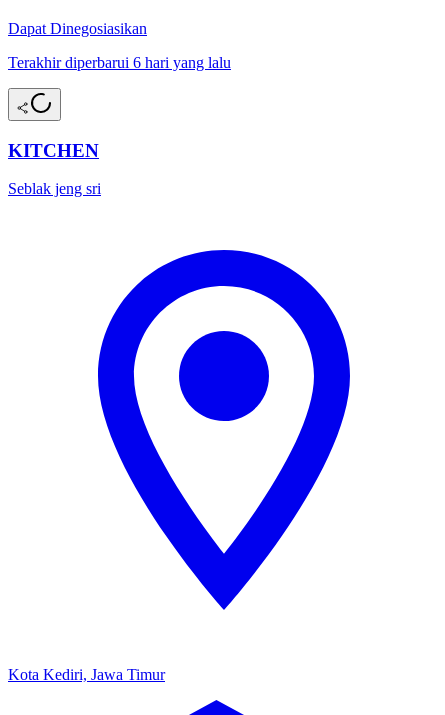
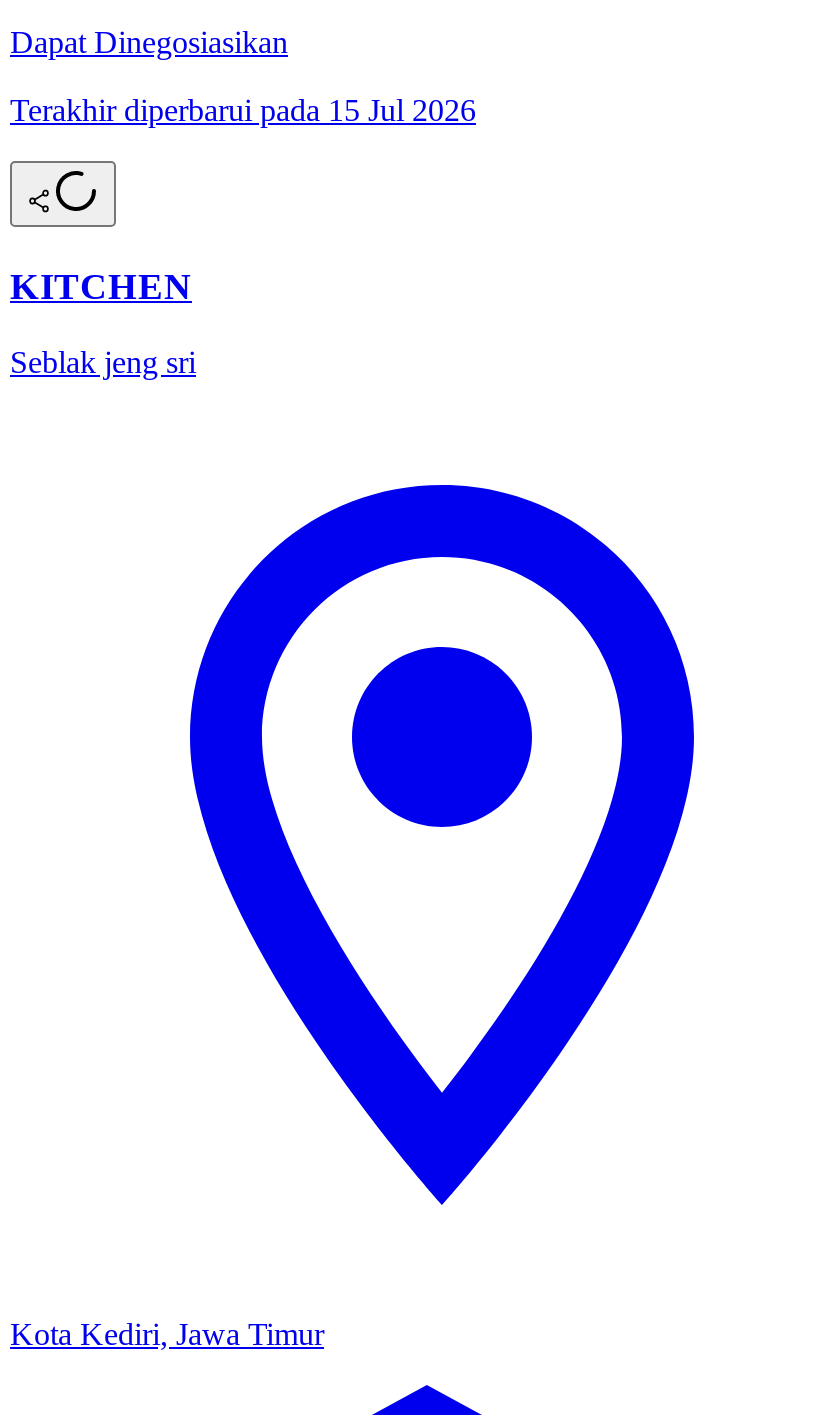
[8,54,231,71] Terakhir diperbarui 6 hari yang lalu -> [10,93,476,127] Terakhir diperbarui pada 15 Jul 2026

